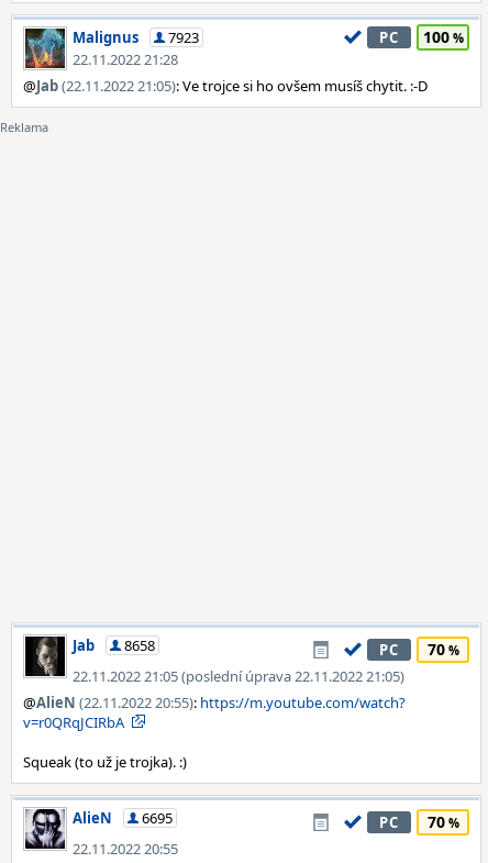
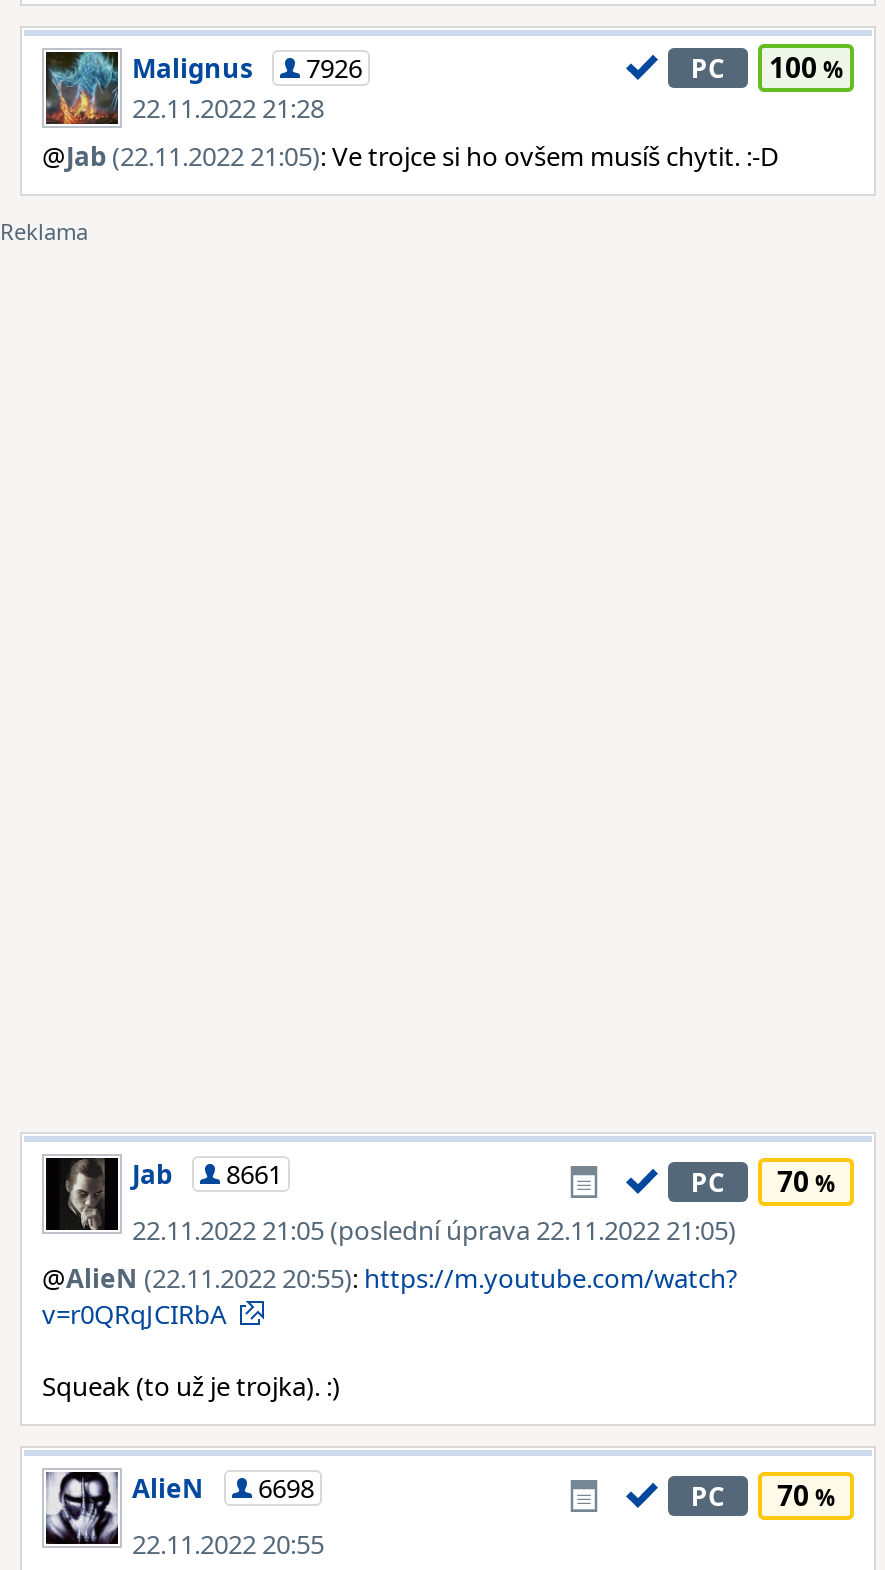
[73,27,199,47] Malignus 7923 -> [132,50,362,86] Malignus 7926
[73,635,155,655] Jab 8658 -> [132,1156,282,1192] Jab 8661
[73,808,173,828] AlieN 6695 -> [132,1470,314,1506] AlieN 6698

